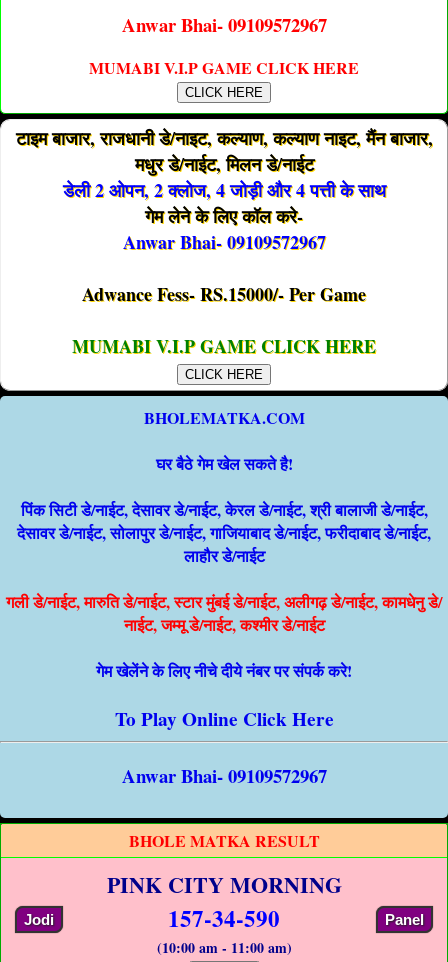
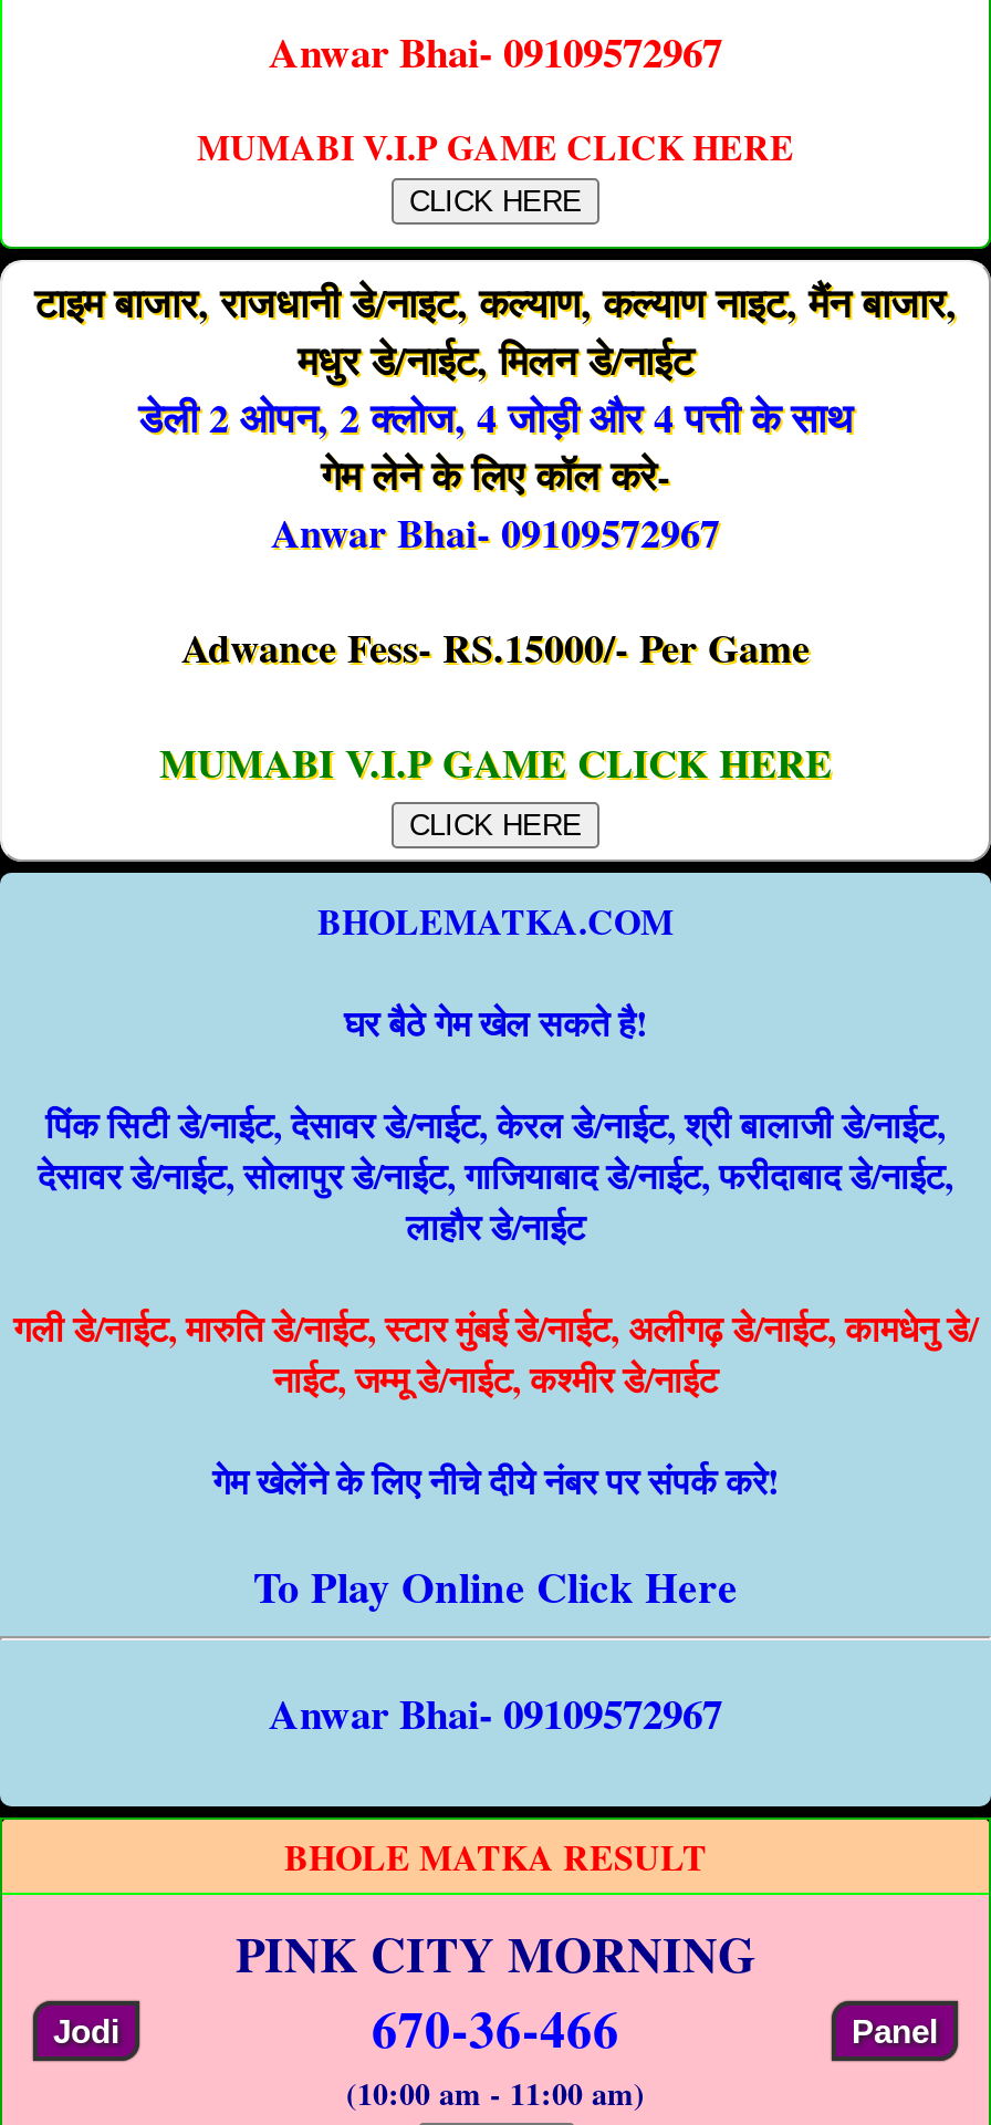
[168,901,280,935] 157-34-590 -> [372,1990,619,2065] 670-36-466

